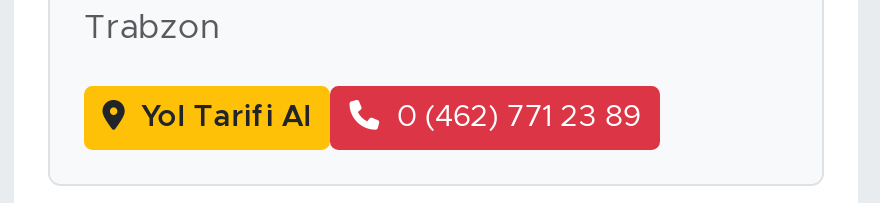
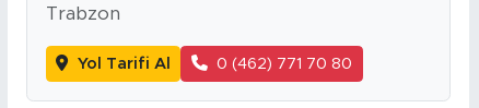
[396,101,640,131] 0 (462) 771 23 89 -> [217,55,352,72] 0 (462) 771 70 80

